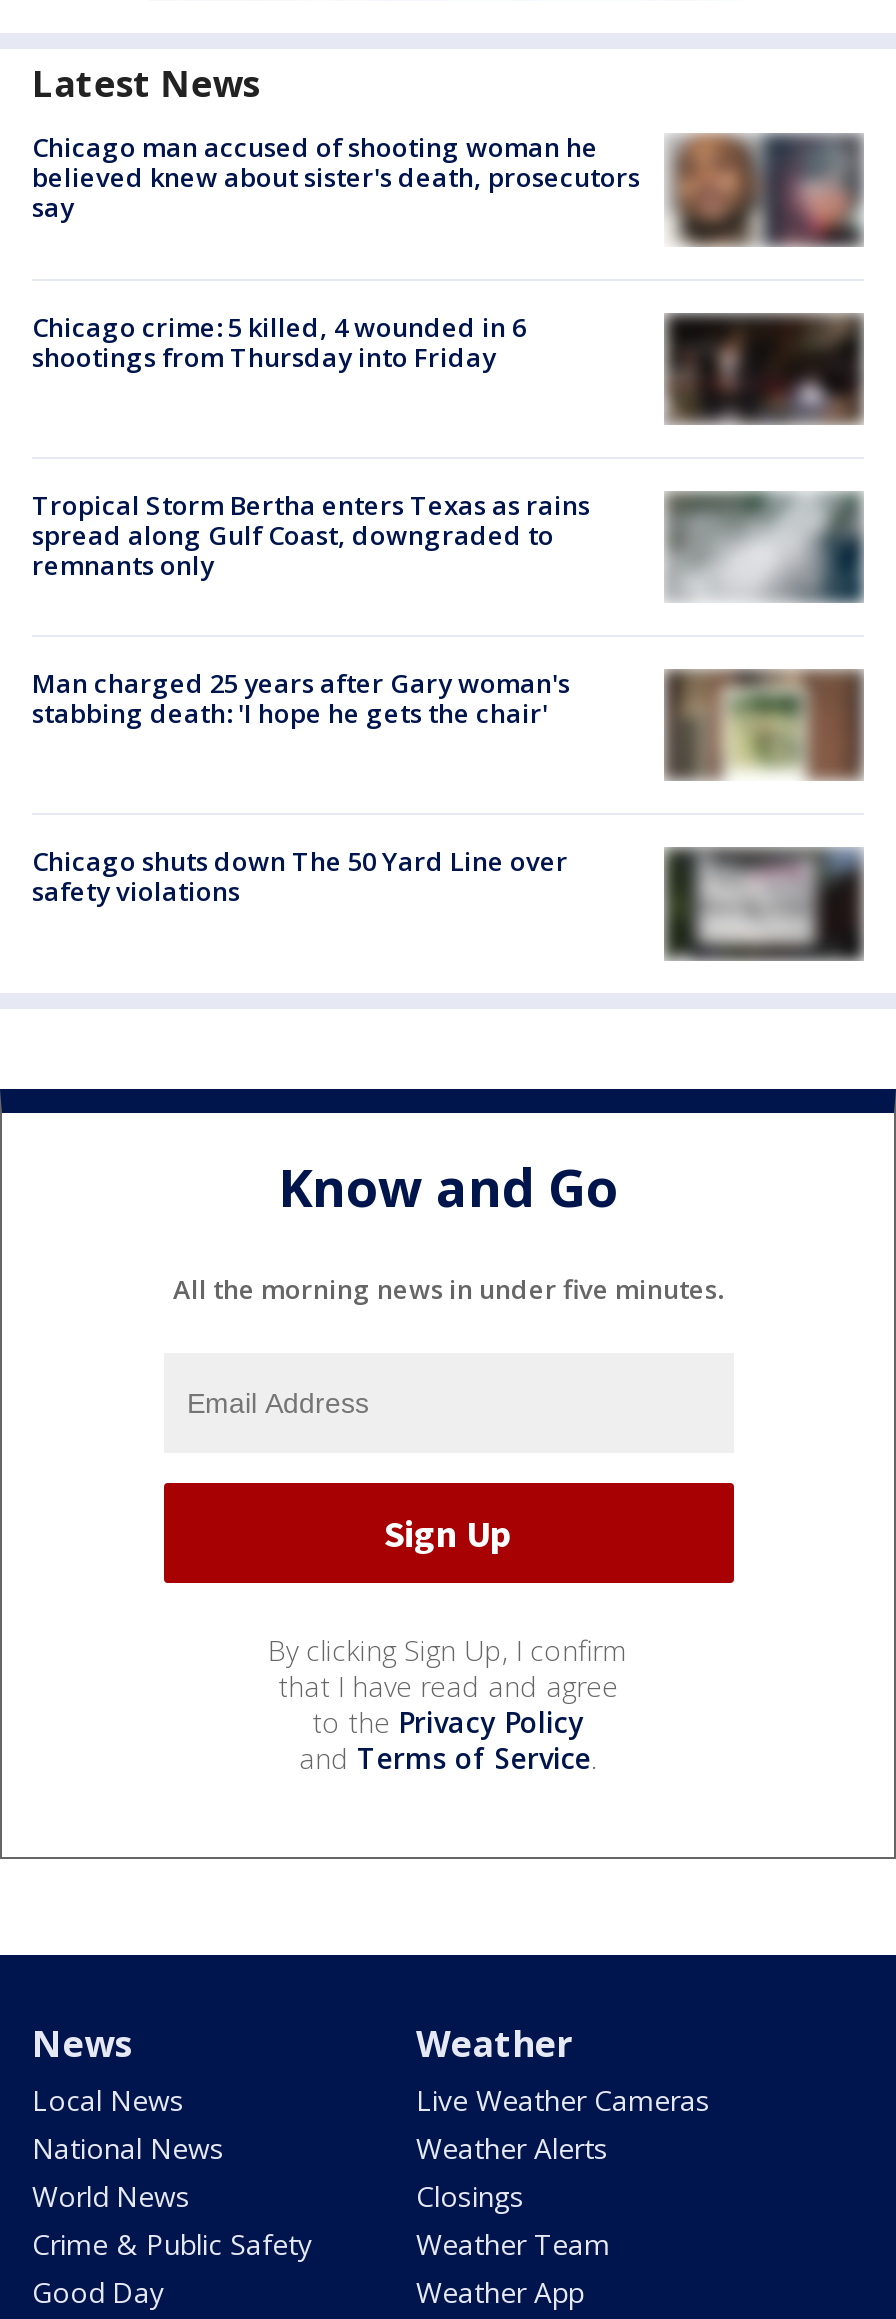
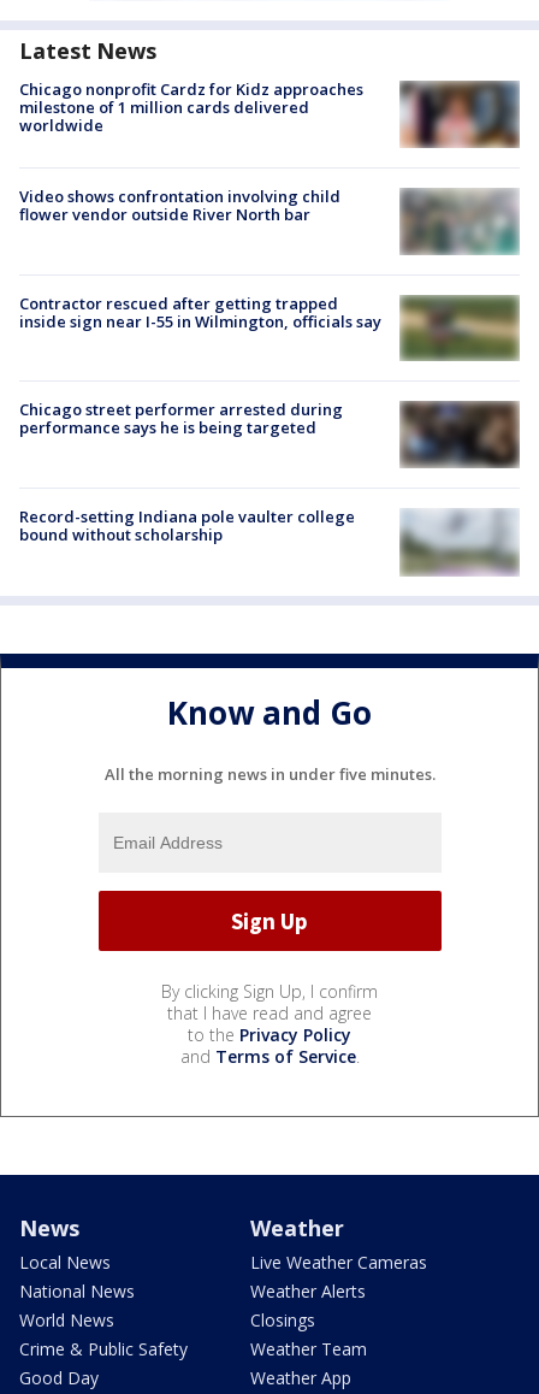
[32,130,852,246] [image] | Chicago man accused of shooting woman he | believed knew about sister's death, prosecutors | say -> [19,78,514,147] [image] | Chicago nonprofit Cardz for Kidz approaches | milestone of 1 million cards delivered | worldwide
[32,308,526,374] Chicago crime: 5 killed, 4 wounded in 6 | shootings from Thursday into Friday -> [19,186,340,225] Video shows confrontation involving child | flower vendor outside River North bar
[668,314,864,424] [image] -> [403,190,520,254] [image]
[32,487,864,602] [image] | Tropical Storm Bertha enters Texas as rains | spread along Gulf Coast, downgraded to | remnants only -> [19,293,520,361] [image] | Contractor rescued after getting trapped | inside sign near I-55 in Wilmington, officials say
[32,665,570,731] Man charged 25 years after Gary woman's | stabbing death: 'I hope he gets the chair' -> [19,399,343,438] Chicago street performer arrested during | performance says he is being targeted
[666,674,854,778] [image] -> [402,402,515,468] [image]
[32,844,568,910] Chicago shuts down The 50 Yard Line over | safety violations -> [19,506,355,546] Record-setting Indiana pole vaulter college | bound without scholarship
[664,848,864,962] [image] -> [401,512,519,575] [image]

